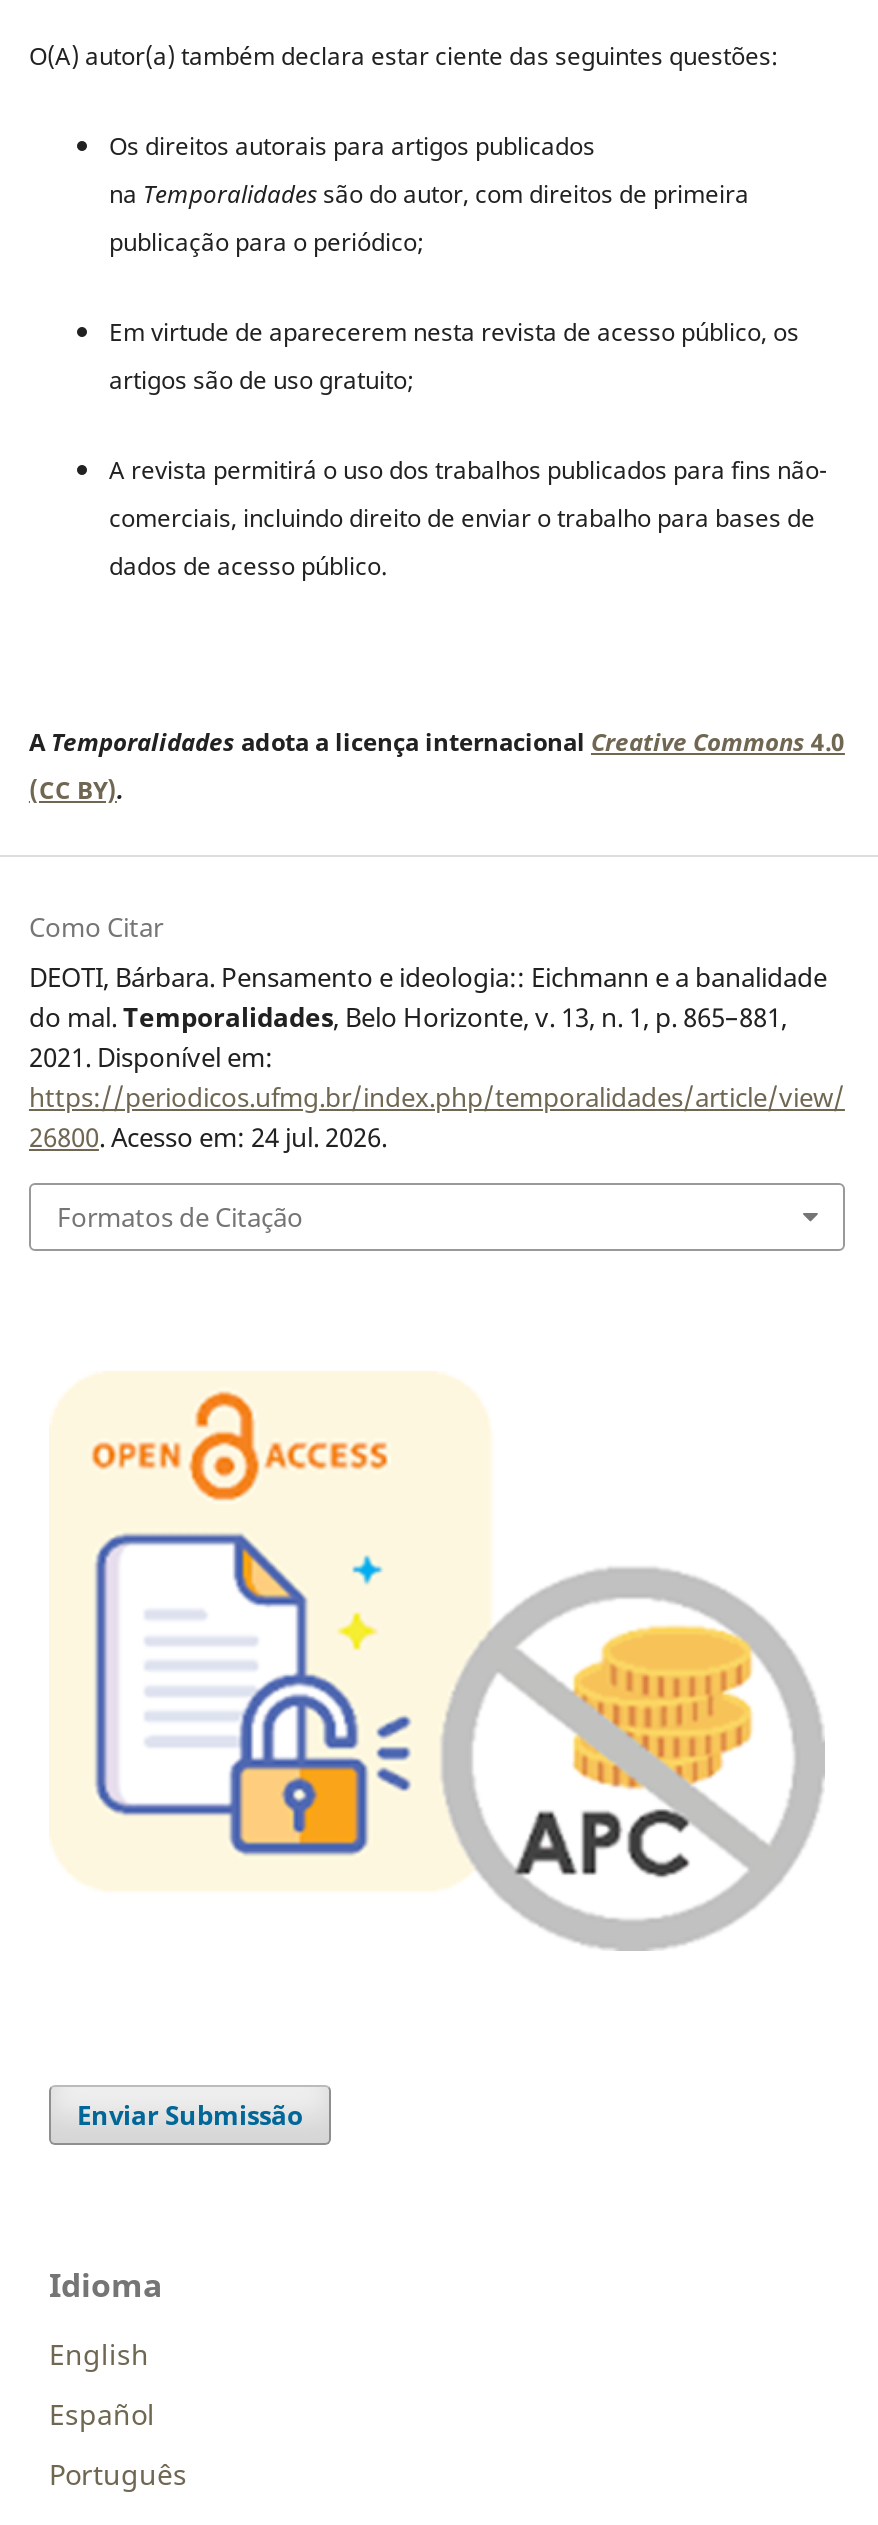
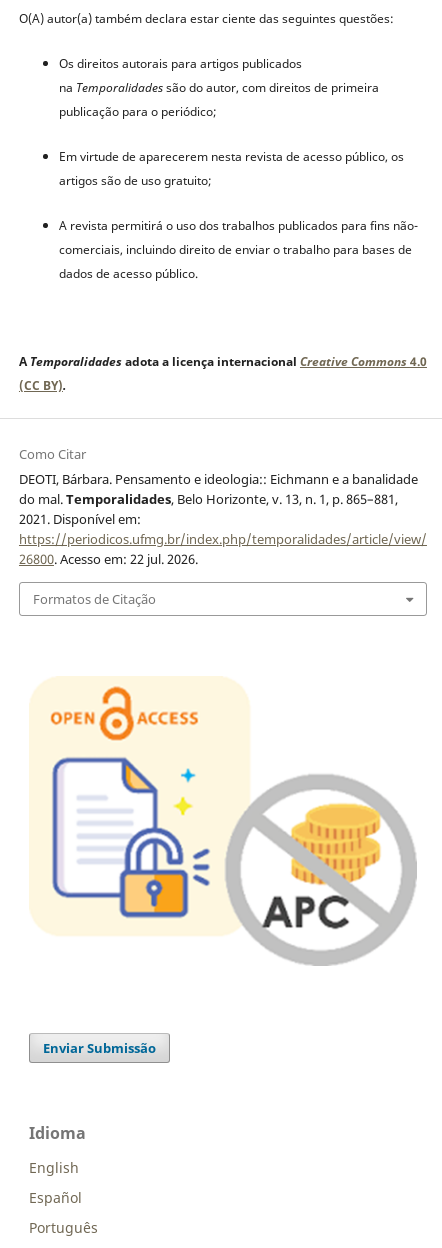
[29,1119,387,1155] 26800. Acesso em: 24 jul. 2026. -> [19,550,198,568] 26800. Acesso em: 22 jul. 2026.

